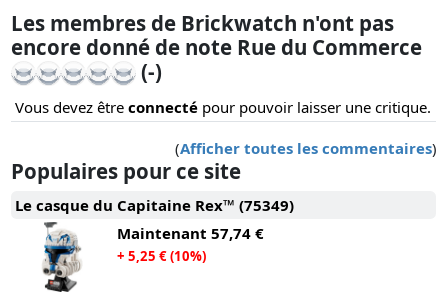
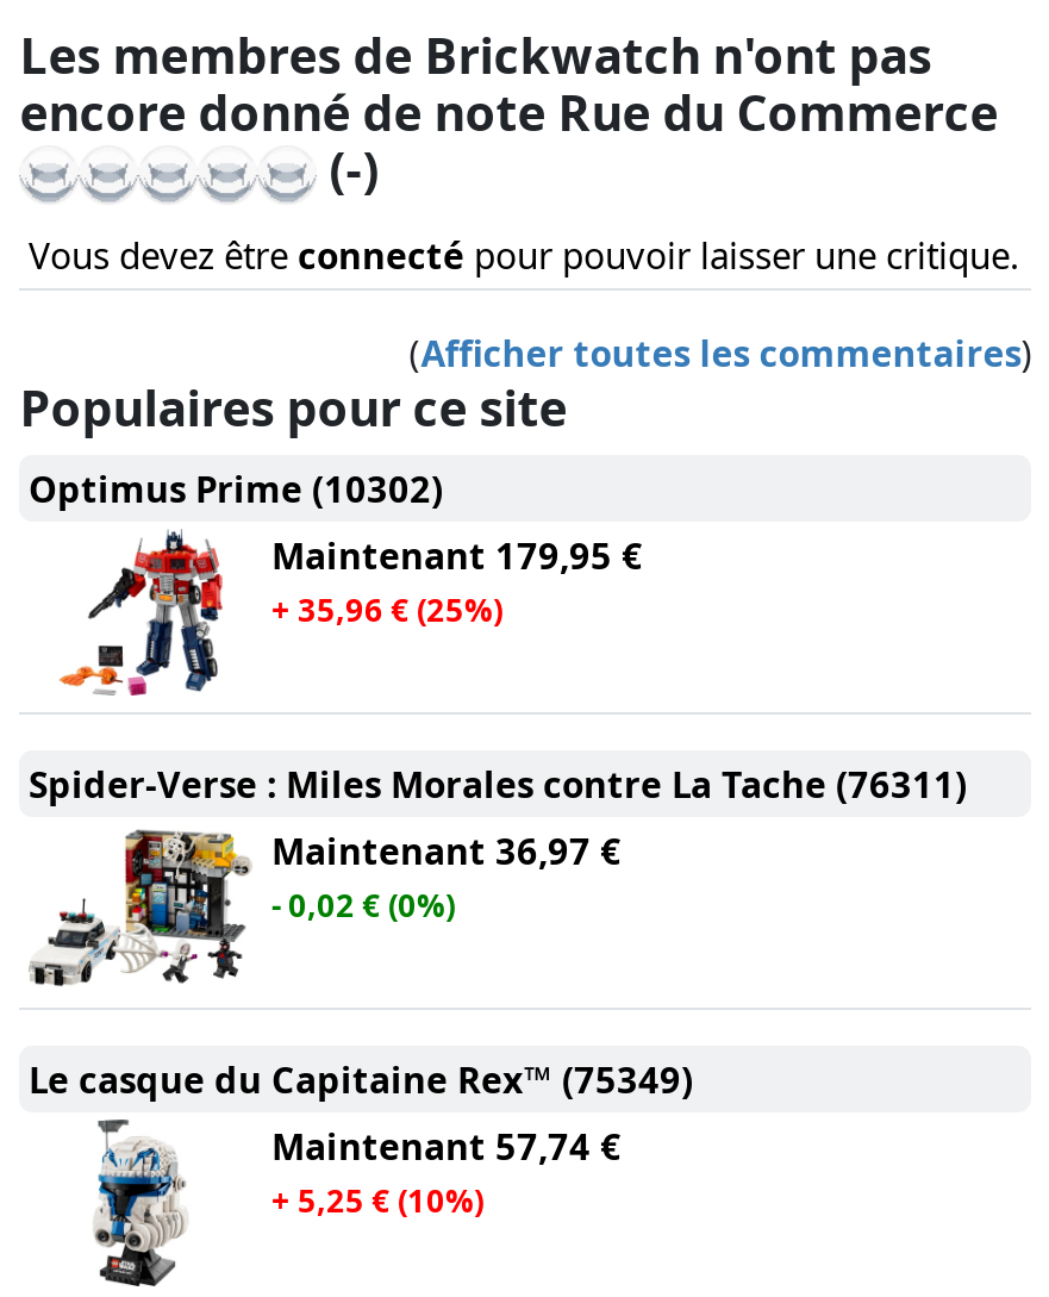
none -> [29,464,643,696] [image] | Optimus Prime (10302) | Maintenant 179,95 € | + 35,96 € (25%)
none -> [29,759,967,989] [image] | Spider-Verse : Miles Morales contre La Tache (76311) | Maintenant 36,97 € | - 0,02 € (0%)

